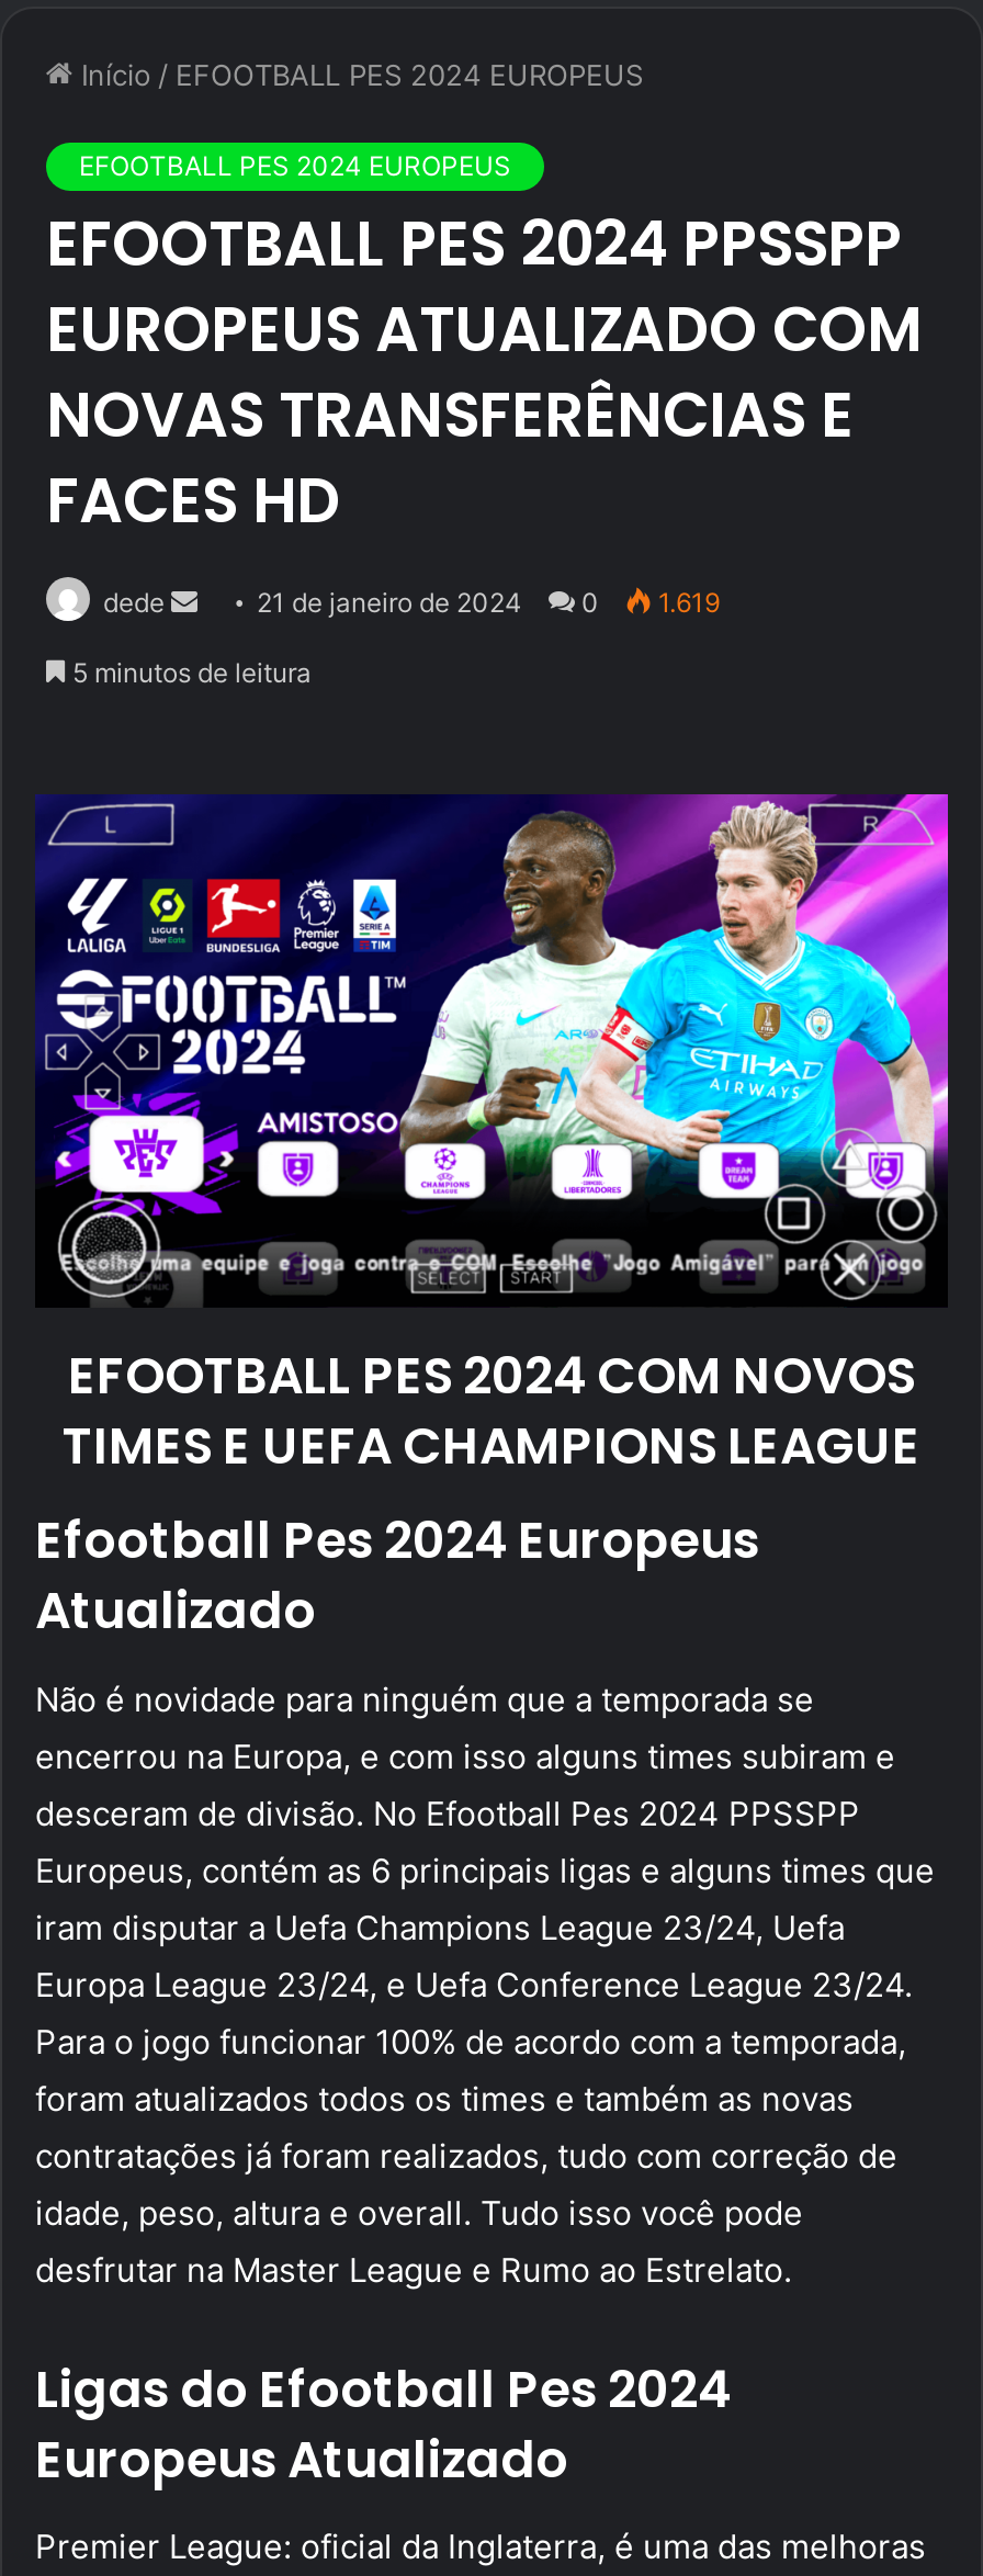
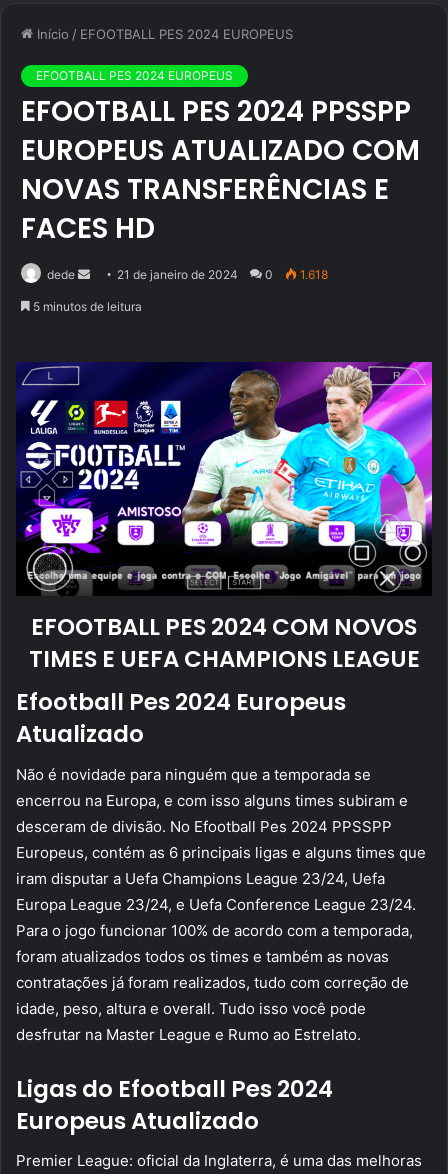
[652,586,720,619] 1.619 -> [297,267,328,282] 1.618

